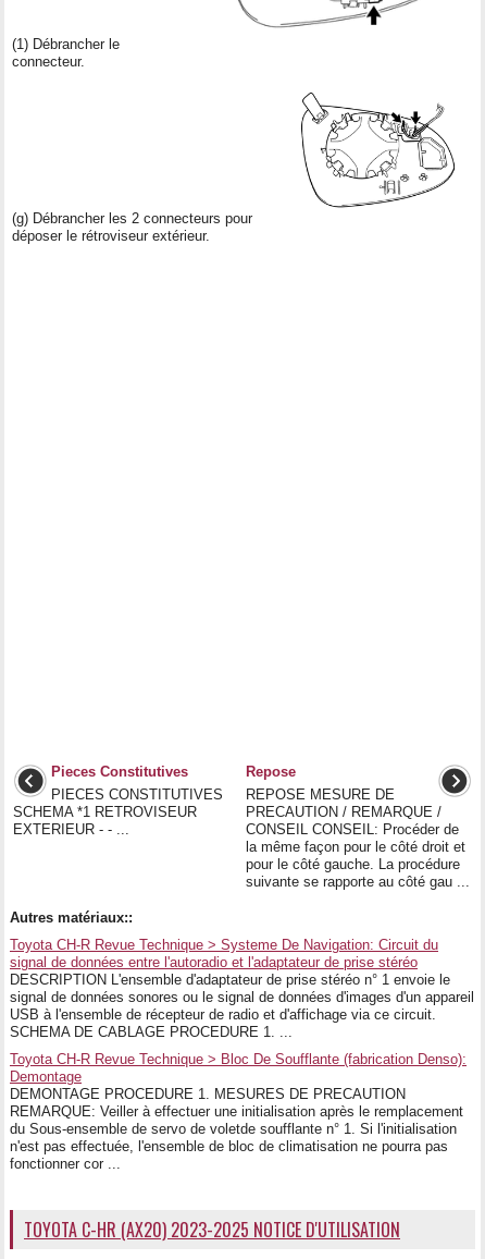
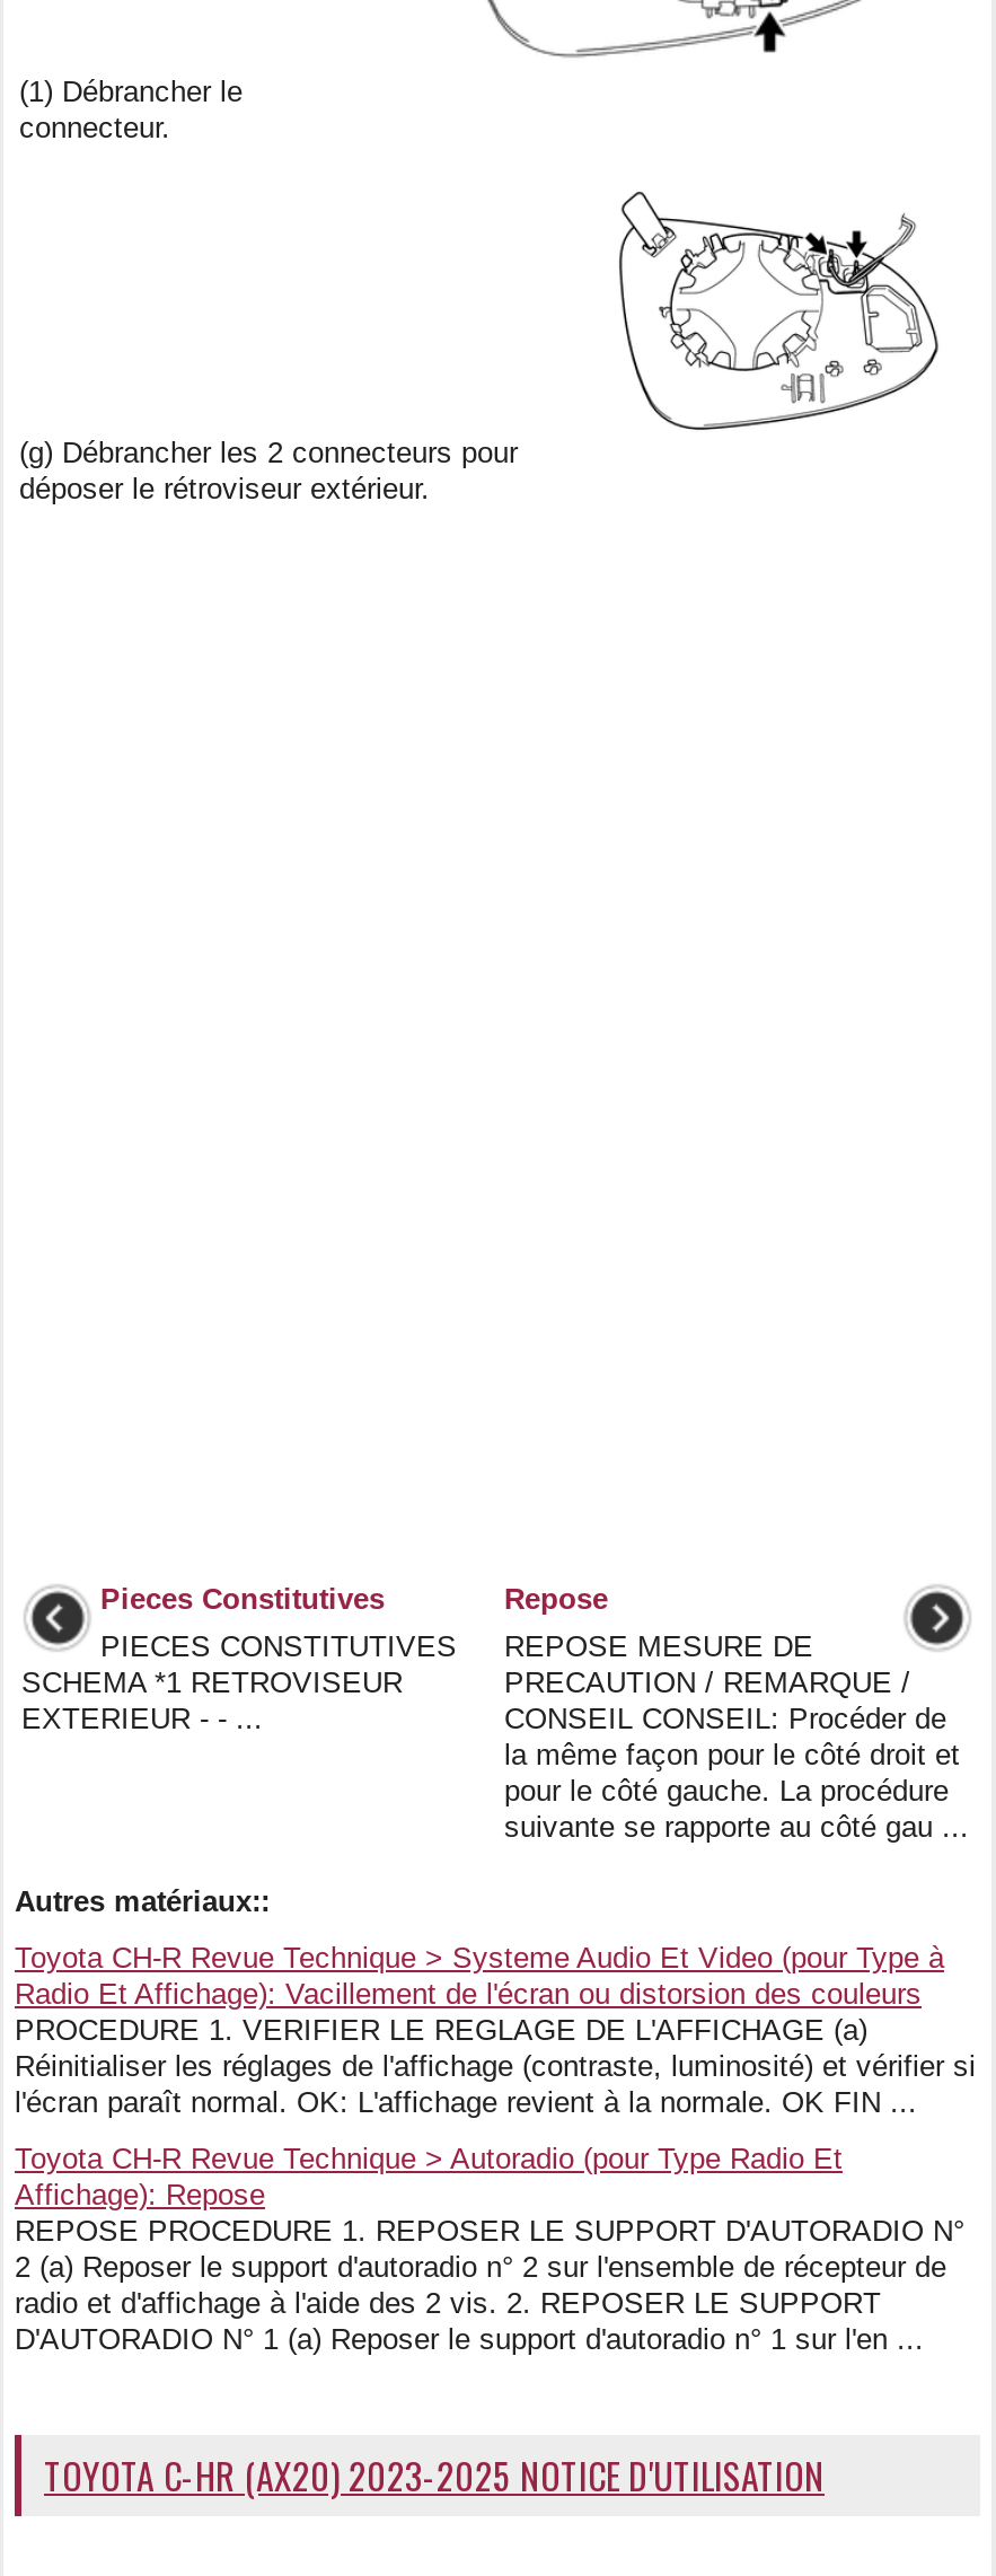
[10,936,474,1040] Toyota CH-R Revue Technique > Systeme De Navigation: Circuit du | signal de données entre l'autoradio et l'adaptateur de prise stéréo | DESCRIPTION L'ensemble d'adaptateur de prise stéréo n° 1 envoie le | signal de données sonores ou le signal de données d'images d'un appareil | USB à l'ensemble de récepteur de radio et d'affichage via ce circuit. | SCHEMA DE CABLAGE PROCEDURE 1. ... -> [15,1940,976,2118] Toyota CH-R Revue Technique > Systeme Audio Et Video (pour Type à | Radio Et Affichage): Vacillement de l'écran ou distorsion des couleurs | PROCEDURE 1. VERIFIER LE REGLAGE DE L'AFFICHAGE (a) | Réinitialiser les réglages de l'affichage (contraste, luminosité) et vérifier si | l'écran paraît normal. OK: L'affichage revient à la normale. OK FIN ...
[10,1051,467,1171] Toyota CH-R Revue Technique > Bloc De Soufflante (fabrication Denso): | Demontage | DEMONTAGE PROCEDURE 1. MESURES DE PRECAUTION | REMARQUE: Veiller à effectuer une initialisation après le remplacement | du Sous-ensemble de servo de voletde soufflante n° 1. Si l'initialisation | n'est pas effectuée, l'ensemble de bloc de climatisation ne pourra pas | fonctionner cor ... -> [15,2141,964,2355] Toyota CH-R Revue Technique > Autoradio (pour Type Radio Et | Affichage): Repose | REPOSE PROCEDURE 1. REPOSER LE SUPPORT D'AUTORADIO N° | 2 (a) Reposer le support d'autoradio n° 2 sur l'ensemble de récepteur de | radio et d'affichage à l'aide des 2 vis. 2. REPOSER LE SUPPORT | D'AUTORADIO N° 1 (a) Reposer le support d'autoradio n° 1 sur l'en ...

